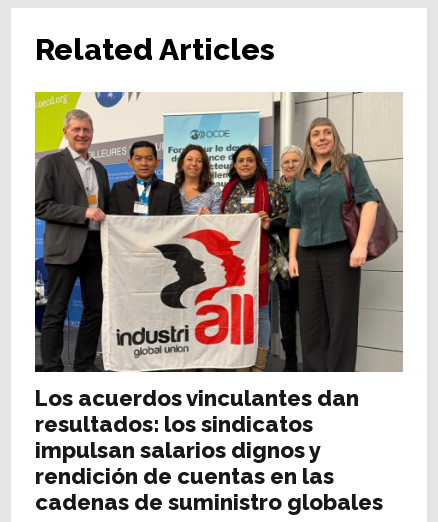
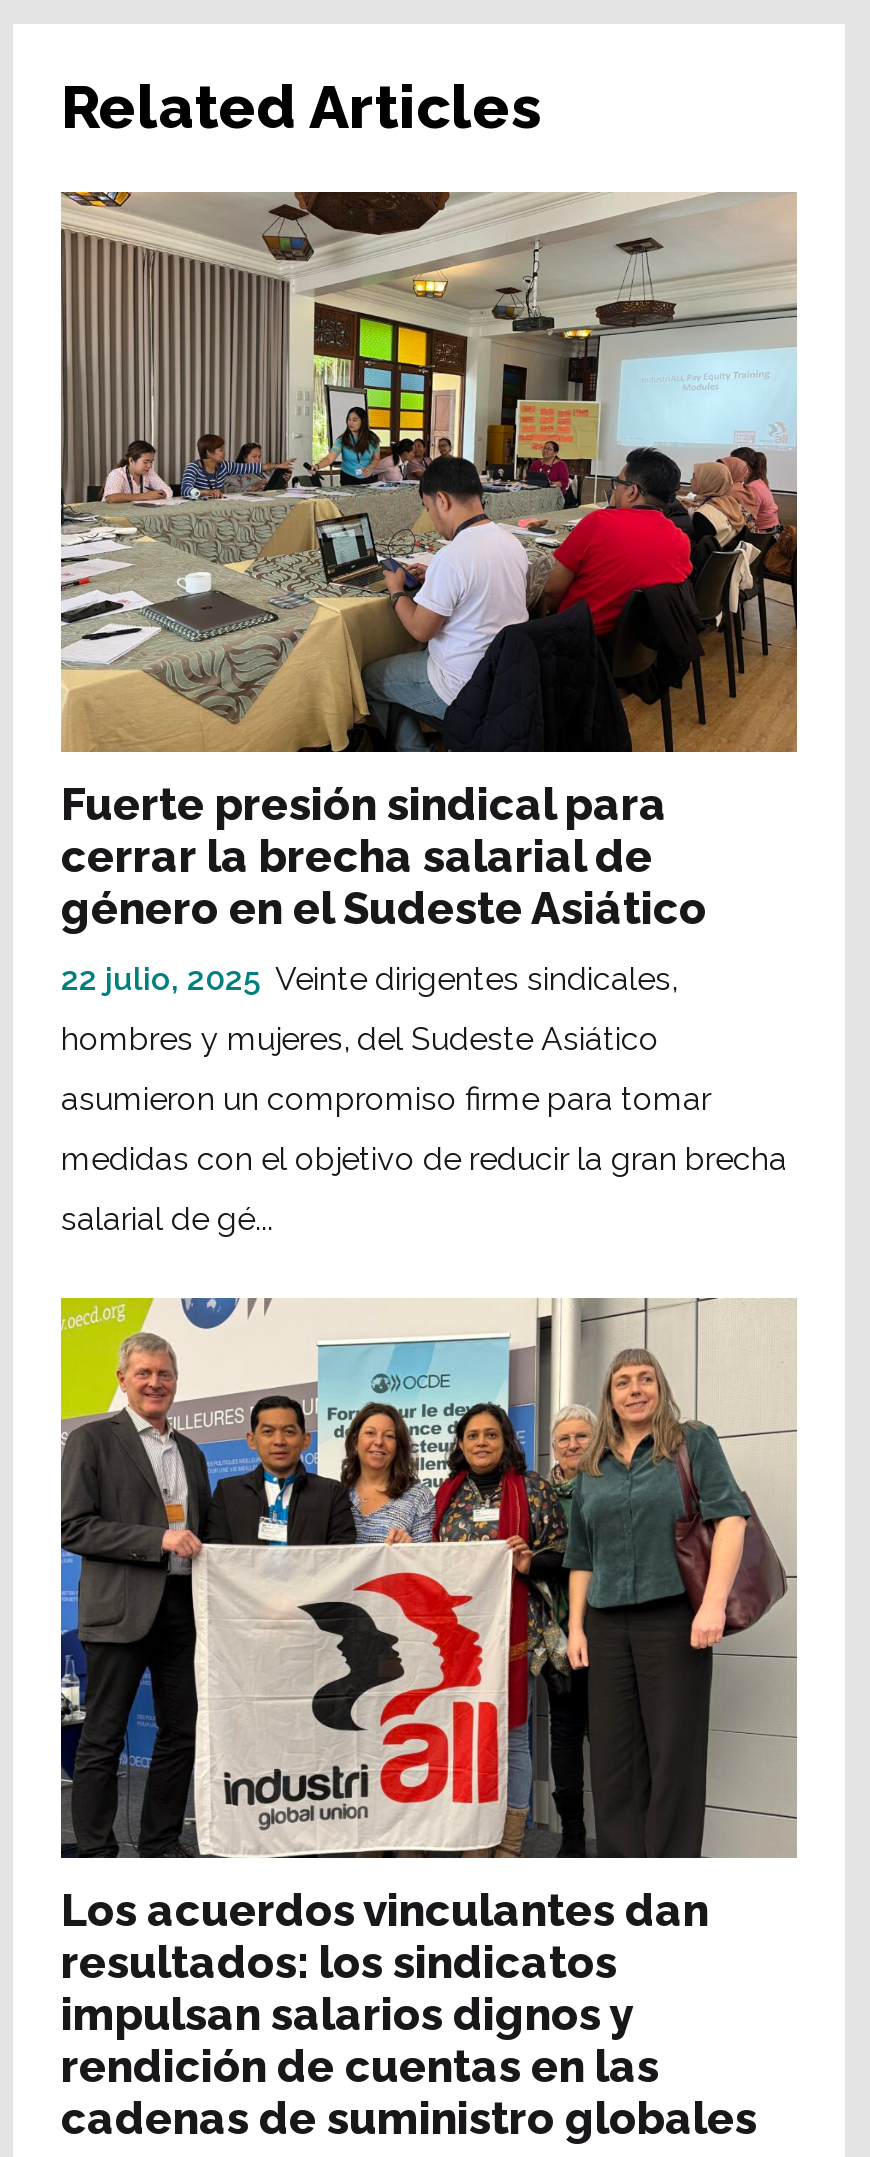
none -> [59,190,797,1237] [image] | Fuerte presión sindical para | cerrar la brecha salarial de | género en el Sudeste Asiático | 22 julio, 2025 Veinte dirigentes sindicales, | hombres y mujeres, del Sudeste Asiático | asumieron un compromiso firme para tomar | medidas con el objetivo de reducir la gran brecha | salarial de gé...

